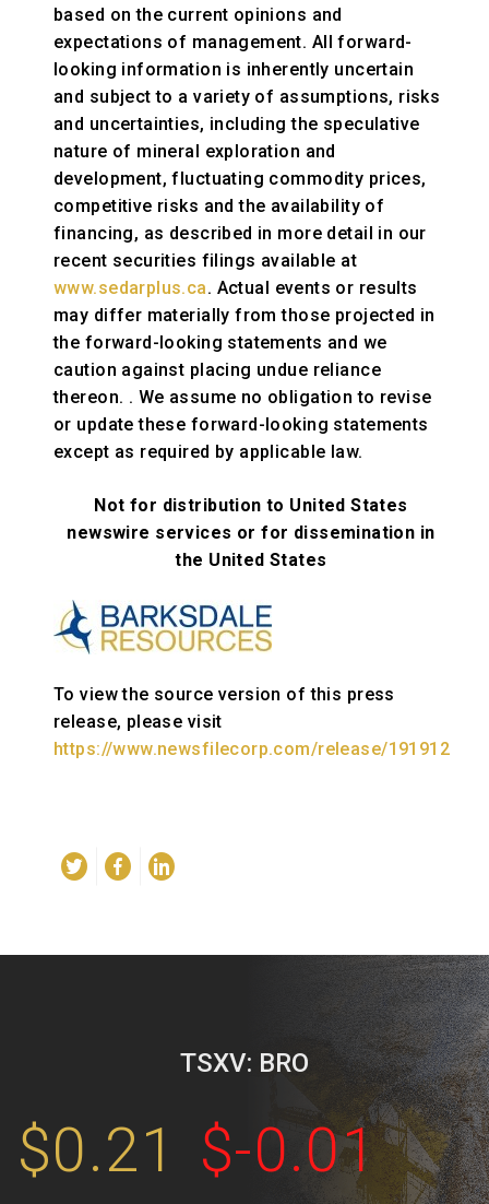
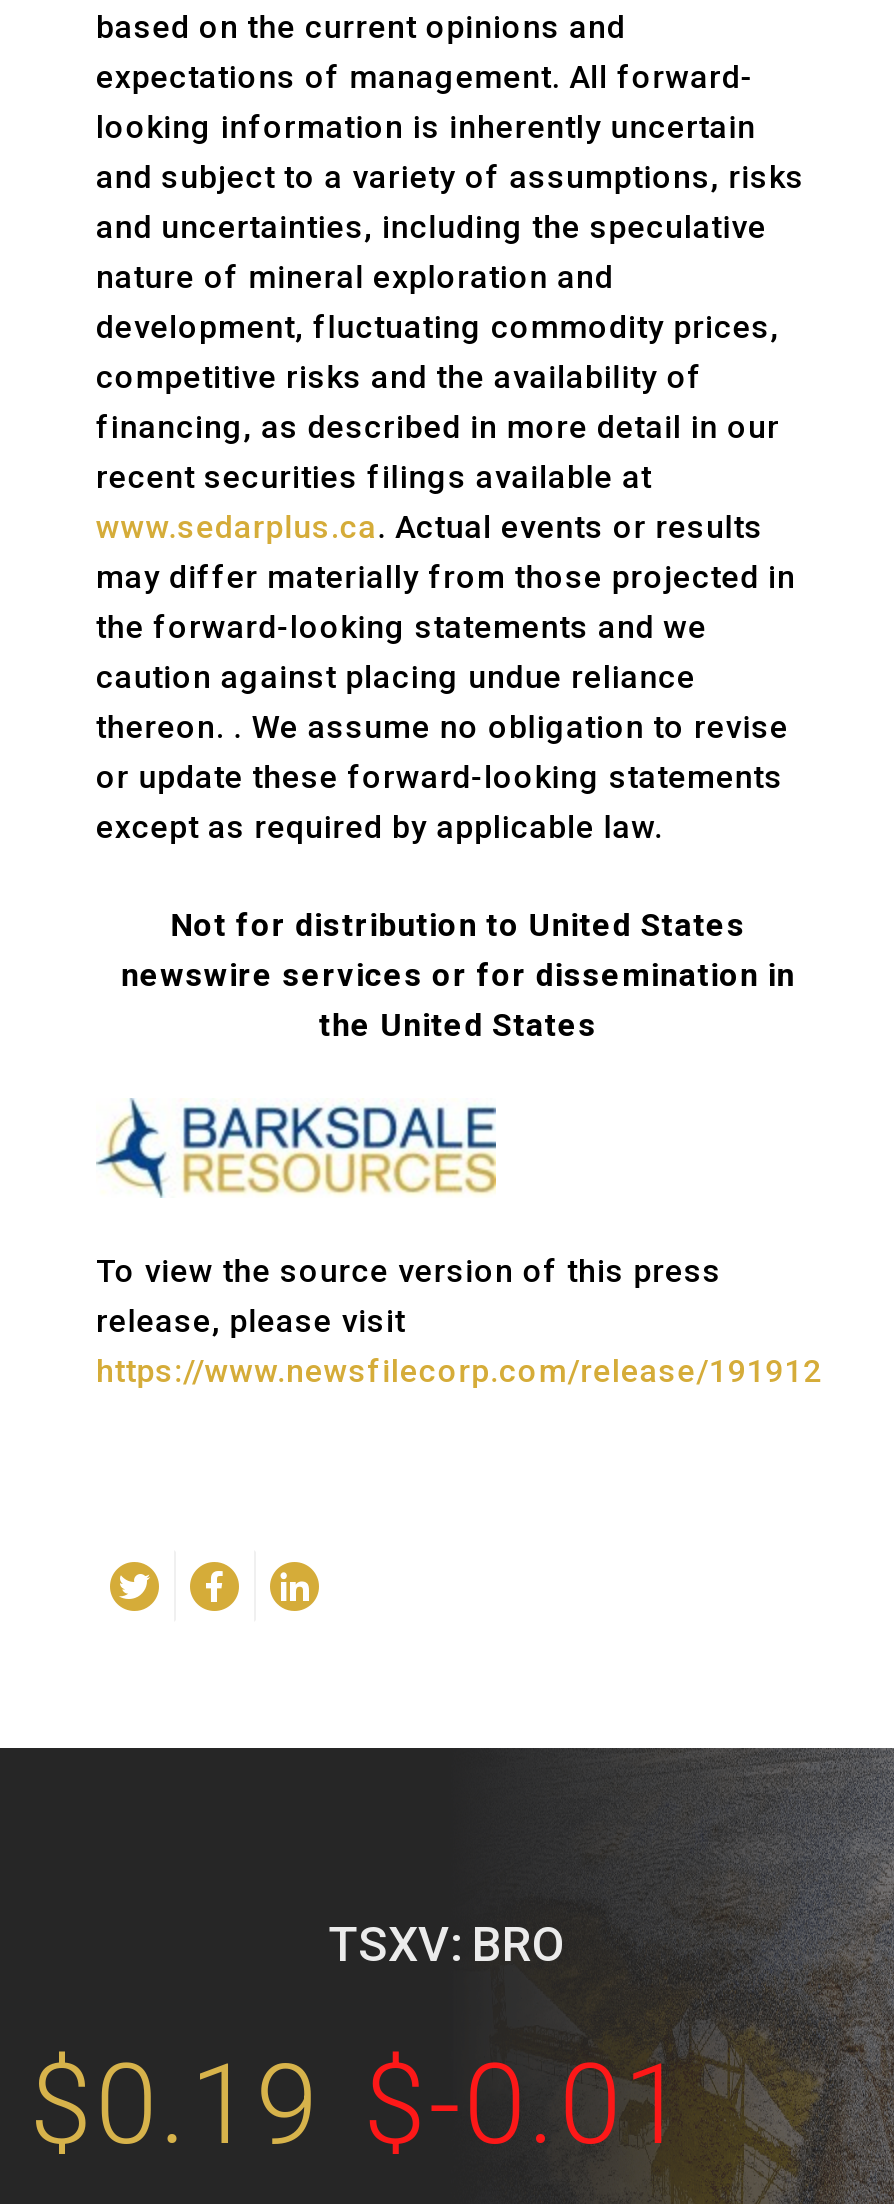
[17,1114,377,1186] $0.21 $-0.01 -> [30,2039,688,2171] $0.19 $-0.01

